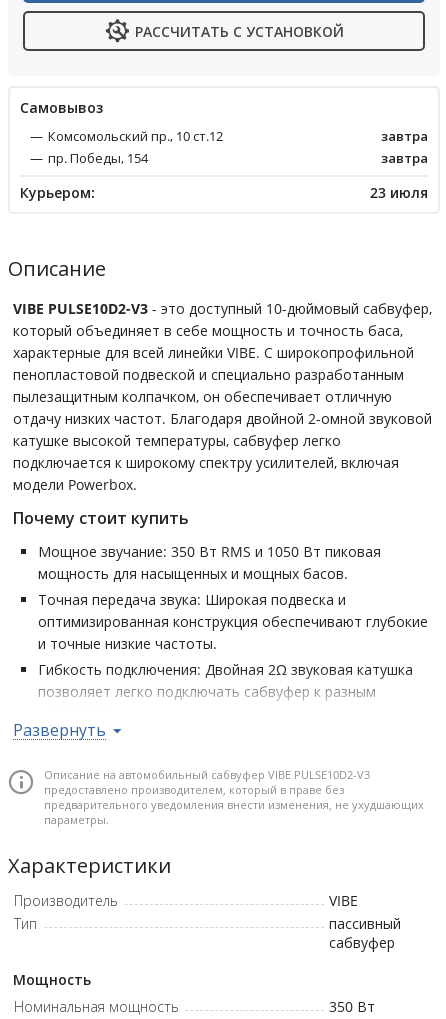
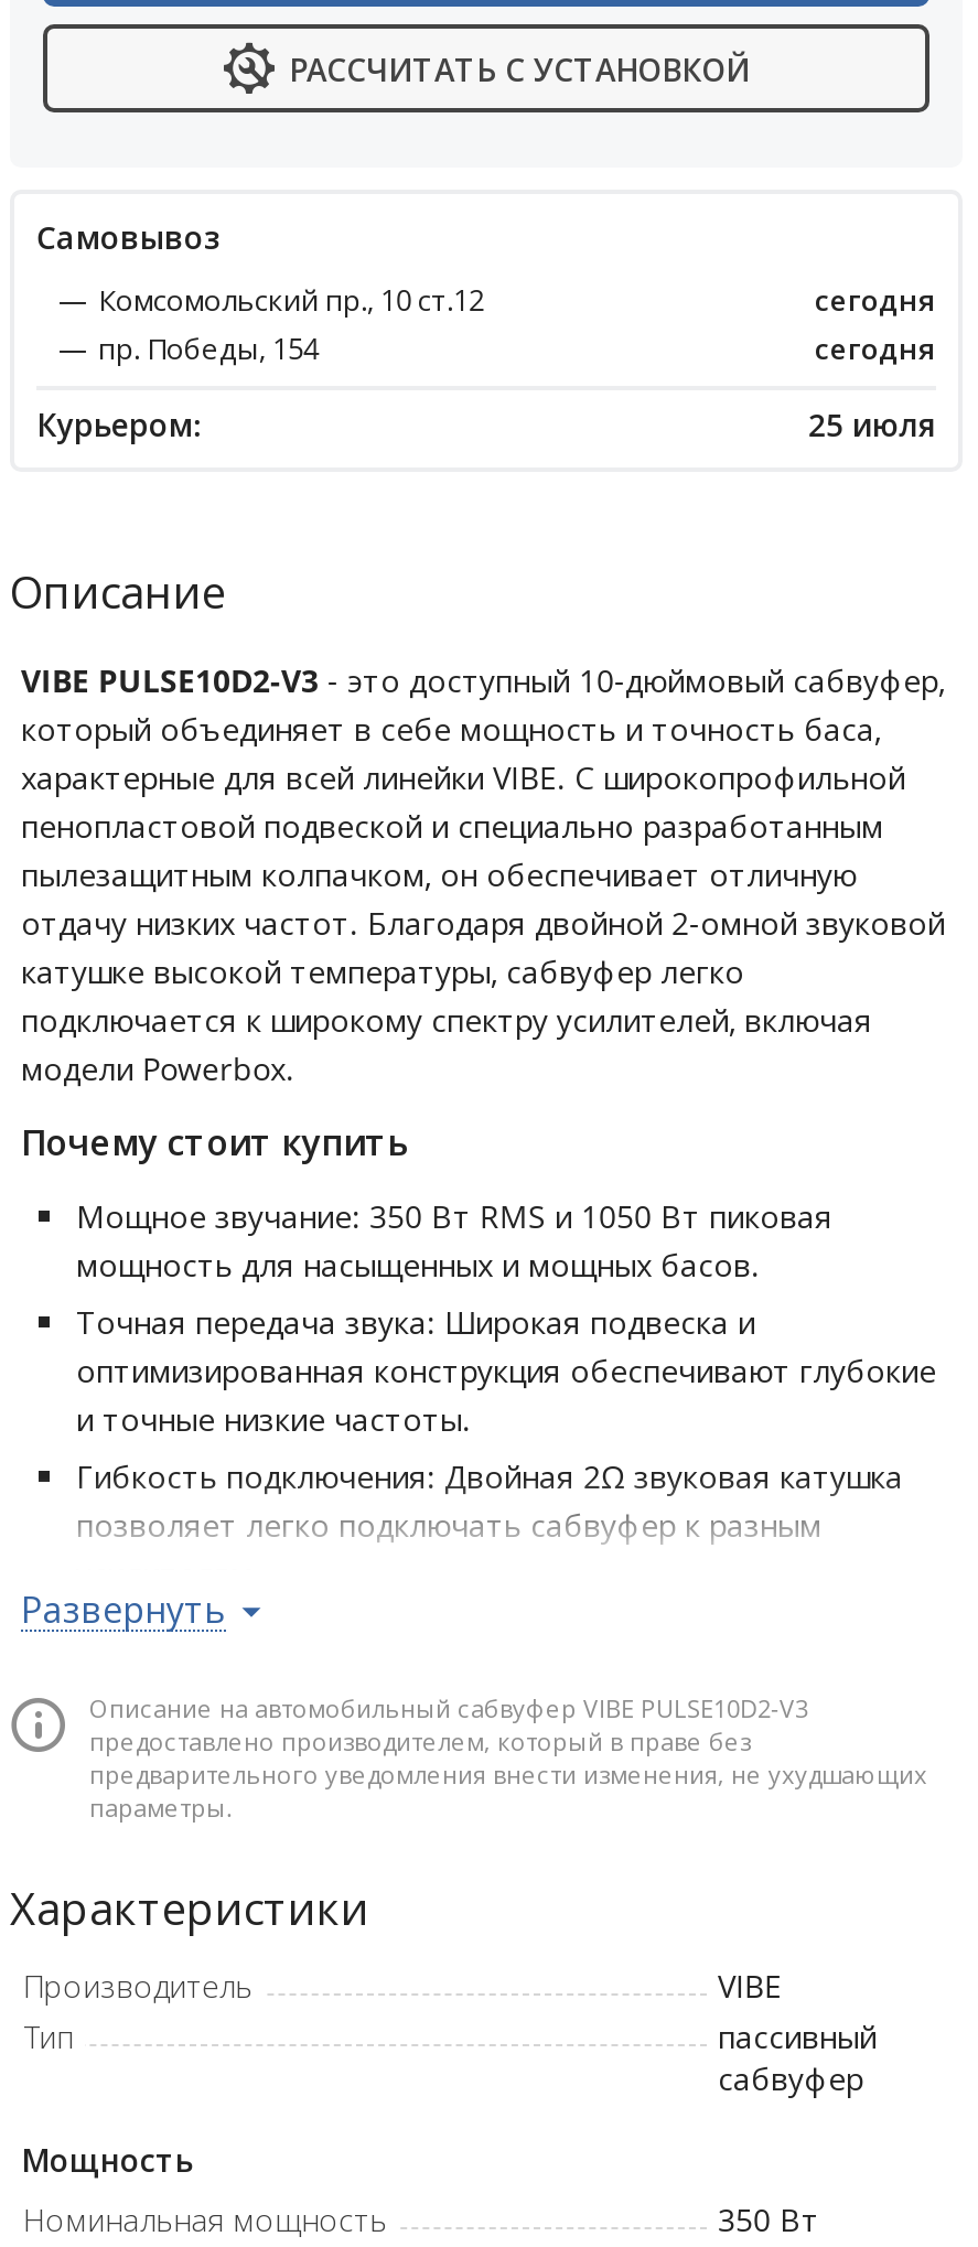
[381,127,428,145] завтра -> [815,280,936,320] сегодня
[381,149,428,167] завтра -> [815,329,936,368] сегодня
[370,183,428,202] 23 июля -> [808,404,936,445] 25 июля

